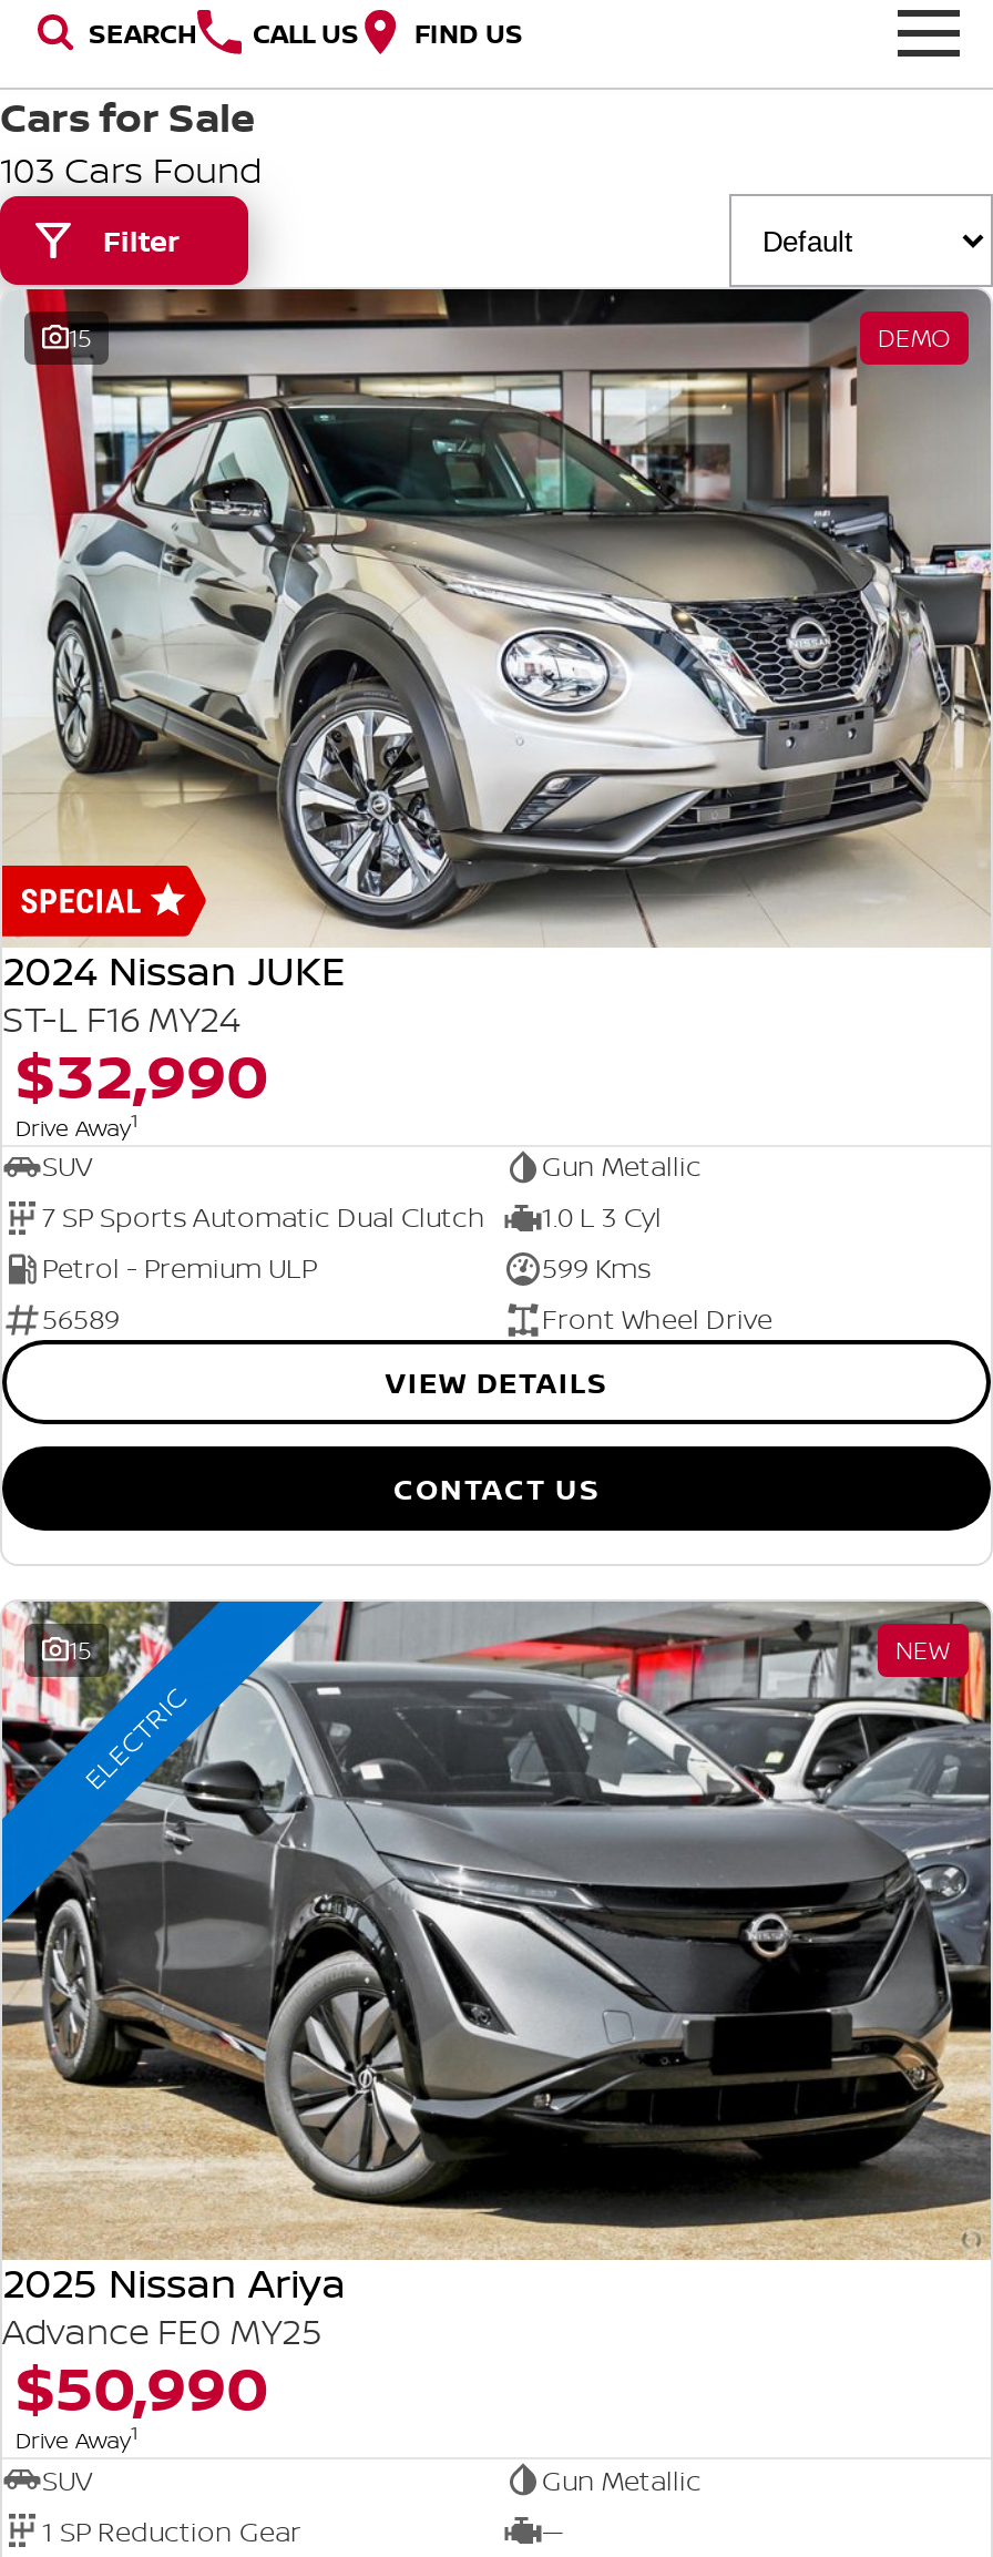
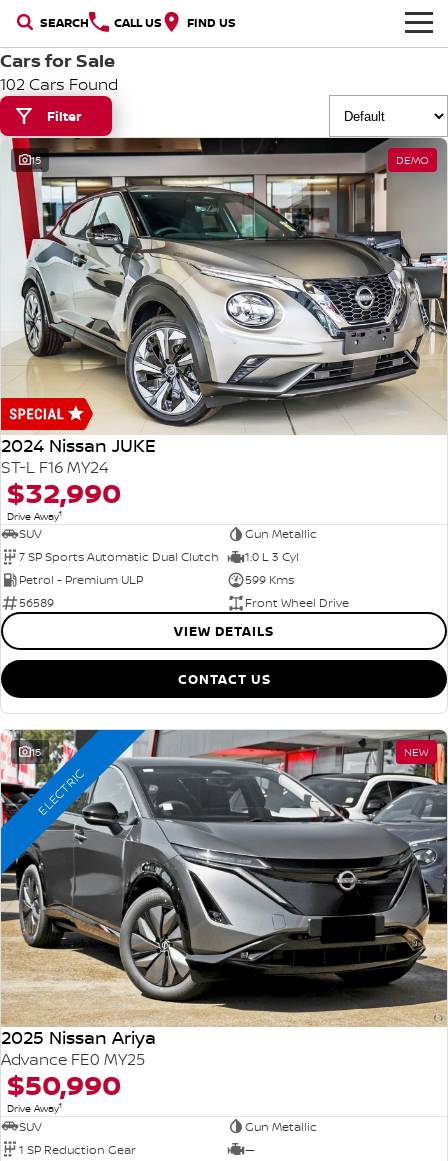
[0,145,262,194] 103 Cars Found -> [0,73,118,95] 102 Cars Found

